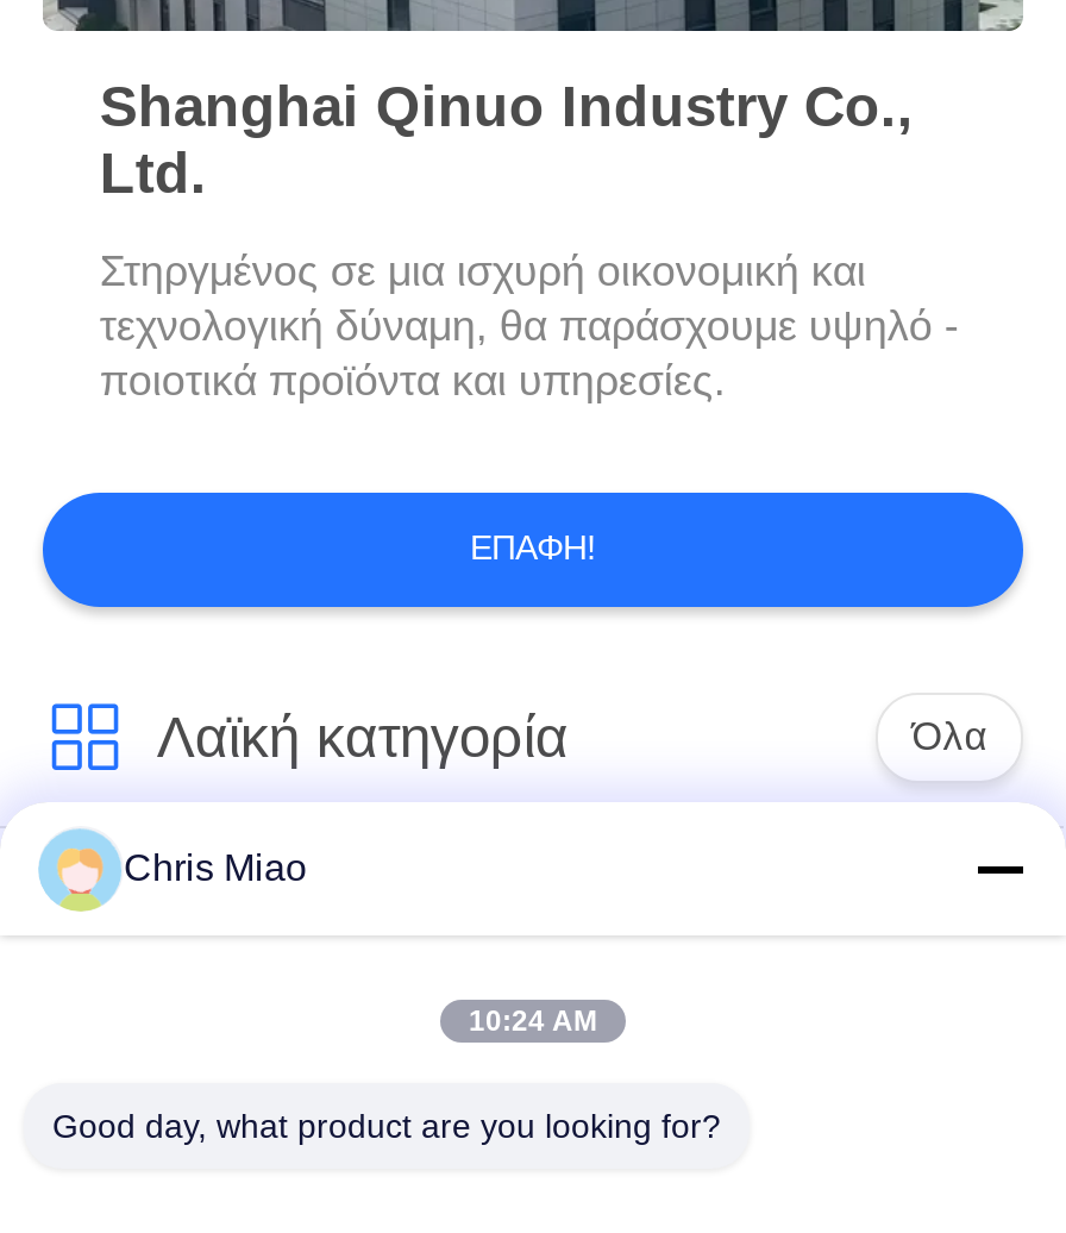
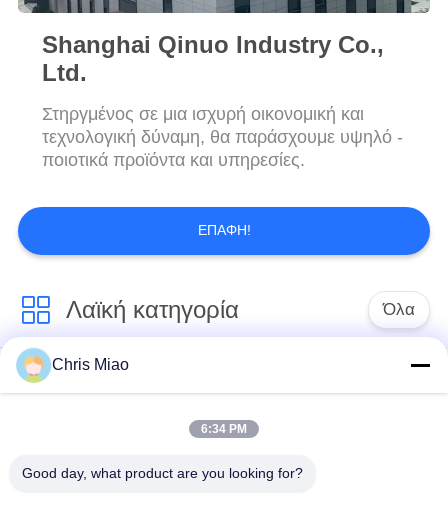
[469,1004,597,1038] 10:24 AM -> [201,422,247,436] 6:34 PM

